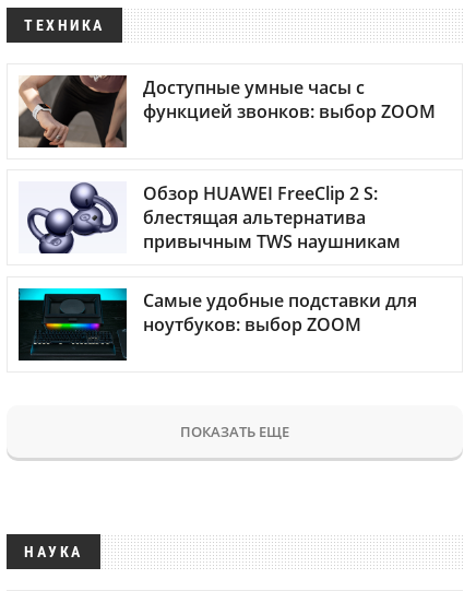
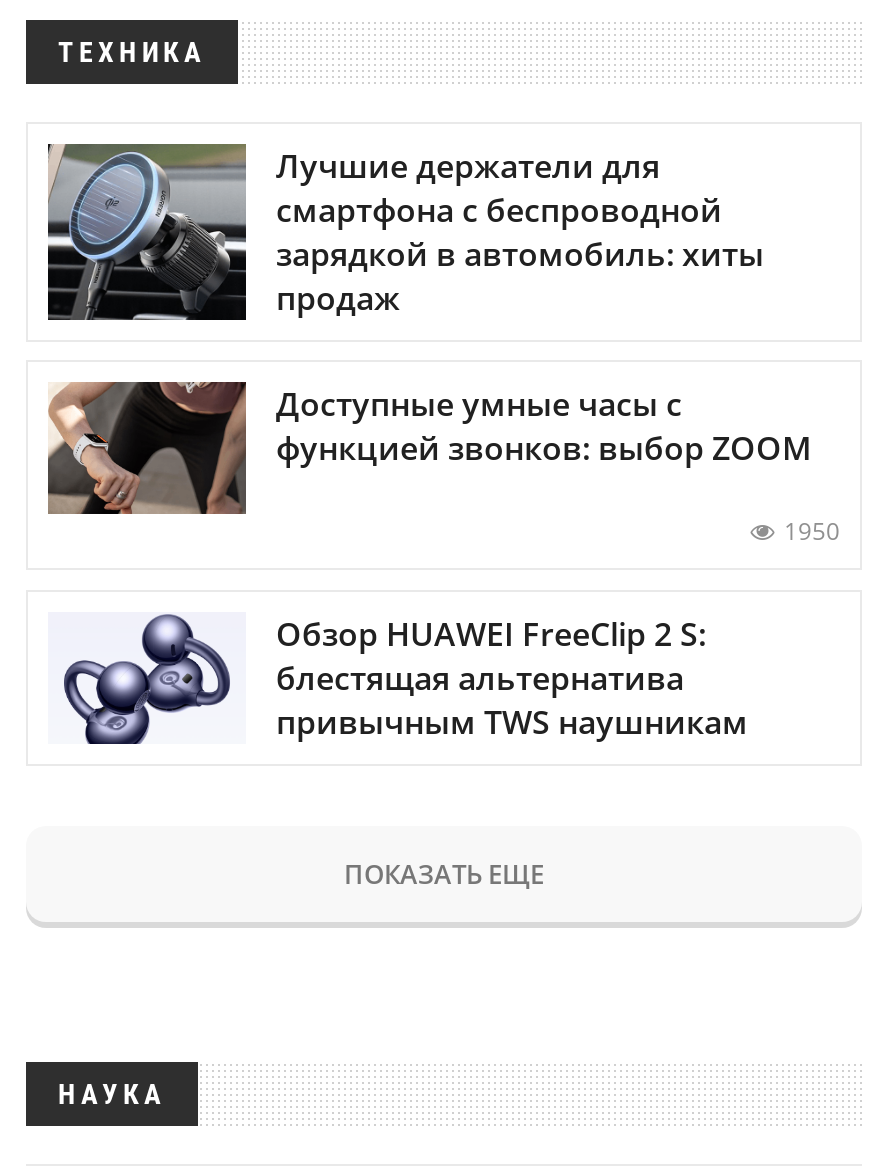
none -> [46,142,764,322] [image] | Лучшие держатели для | смартфона с беспроводной | зарядкой в автомобиль: хиты | продаж
moved [17,73,436,149] -> [46,378,812,516]: [image] | Доступные умные часы с | функцией звонков: выбор ZOOM
none -> [784,515,840,549] 1950
moved [25,182,401,256] -> [60,611,748,746]: [image] | Обзор HUAWEI FreeClip 2 S: | блестящая альтернатива | привычным TWS наушникам
[17,287,417,362] [image] | Самые удобные подставки для | ноутбуков: выбор ZOOM -> none

